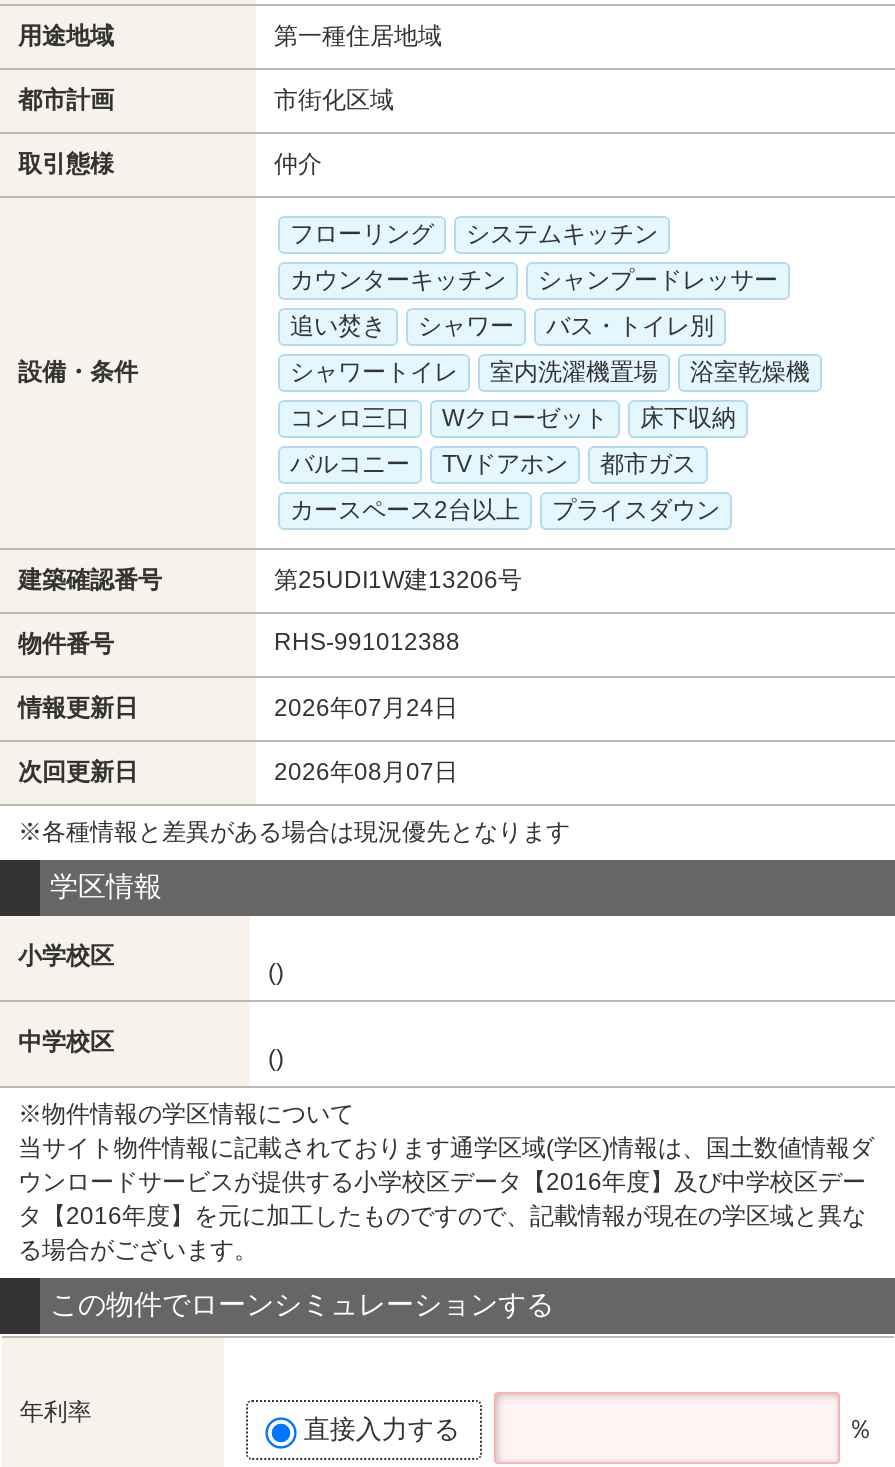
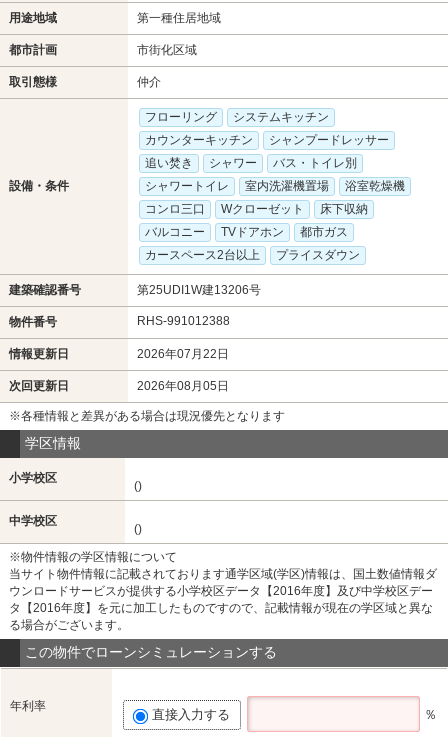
[274,694,458,722] 2026年07月24日 -> [137,347,229,361] 2026年07月22日
[274,758,458,786] 2026年08月07日 -> [137,379,229,393] 2026年08月05日

